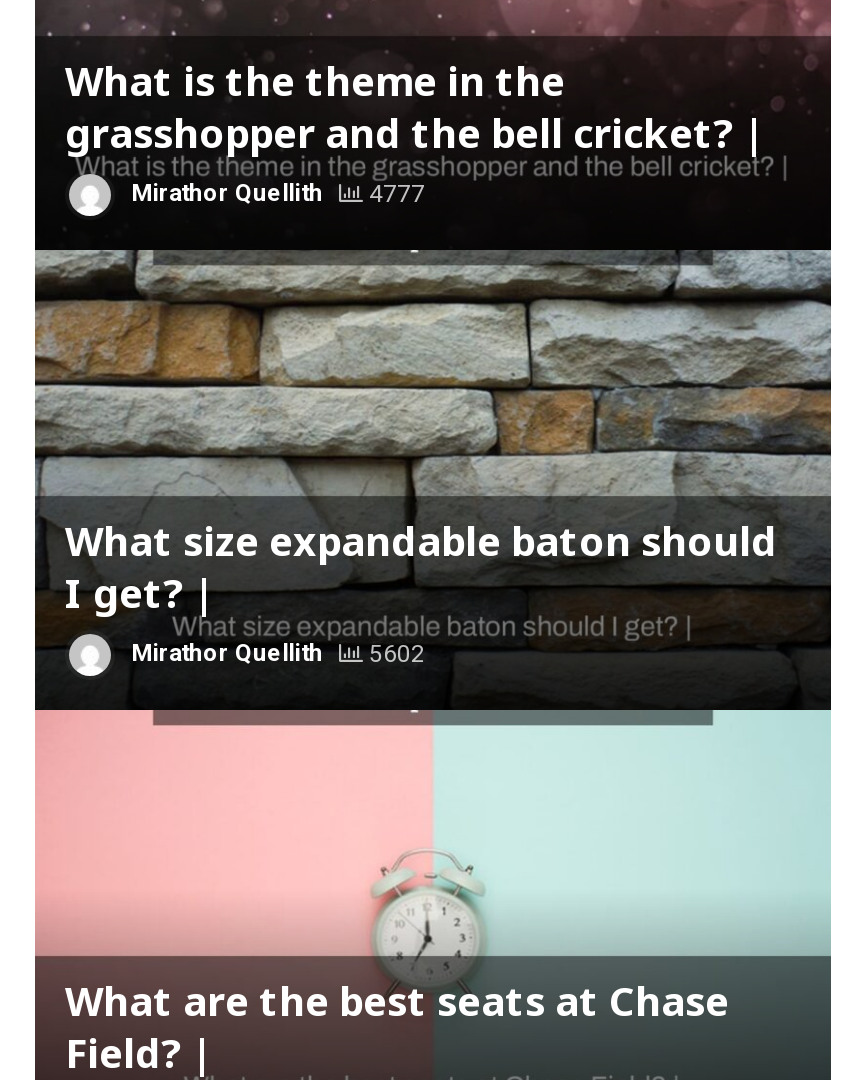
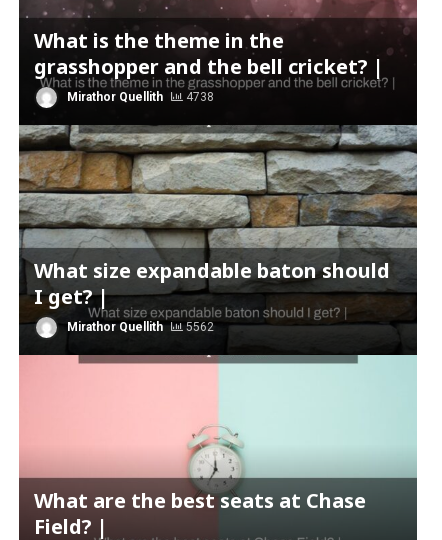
[125,179,425,207] Mirathor Quellith 4777 -> [64,90,214,104] Mirathor Quellith 4738
[125,639,425,667] Mirathor Quellith 5602 -> [64,320,214,334] Mirathor Quellith 5562

